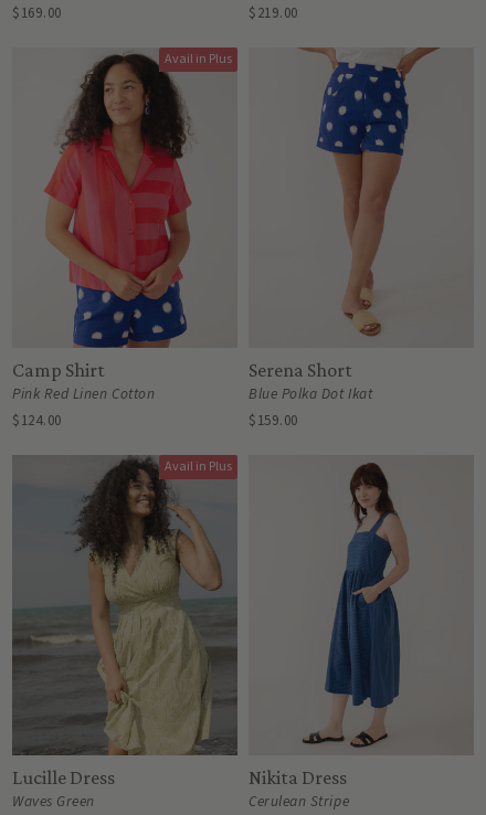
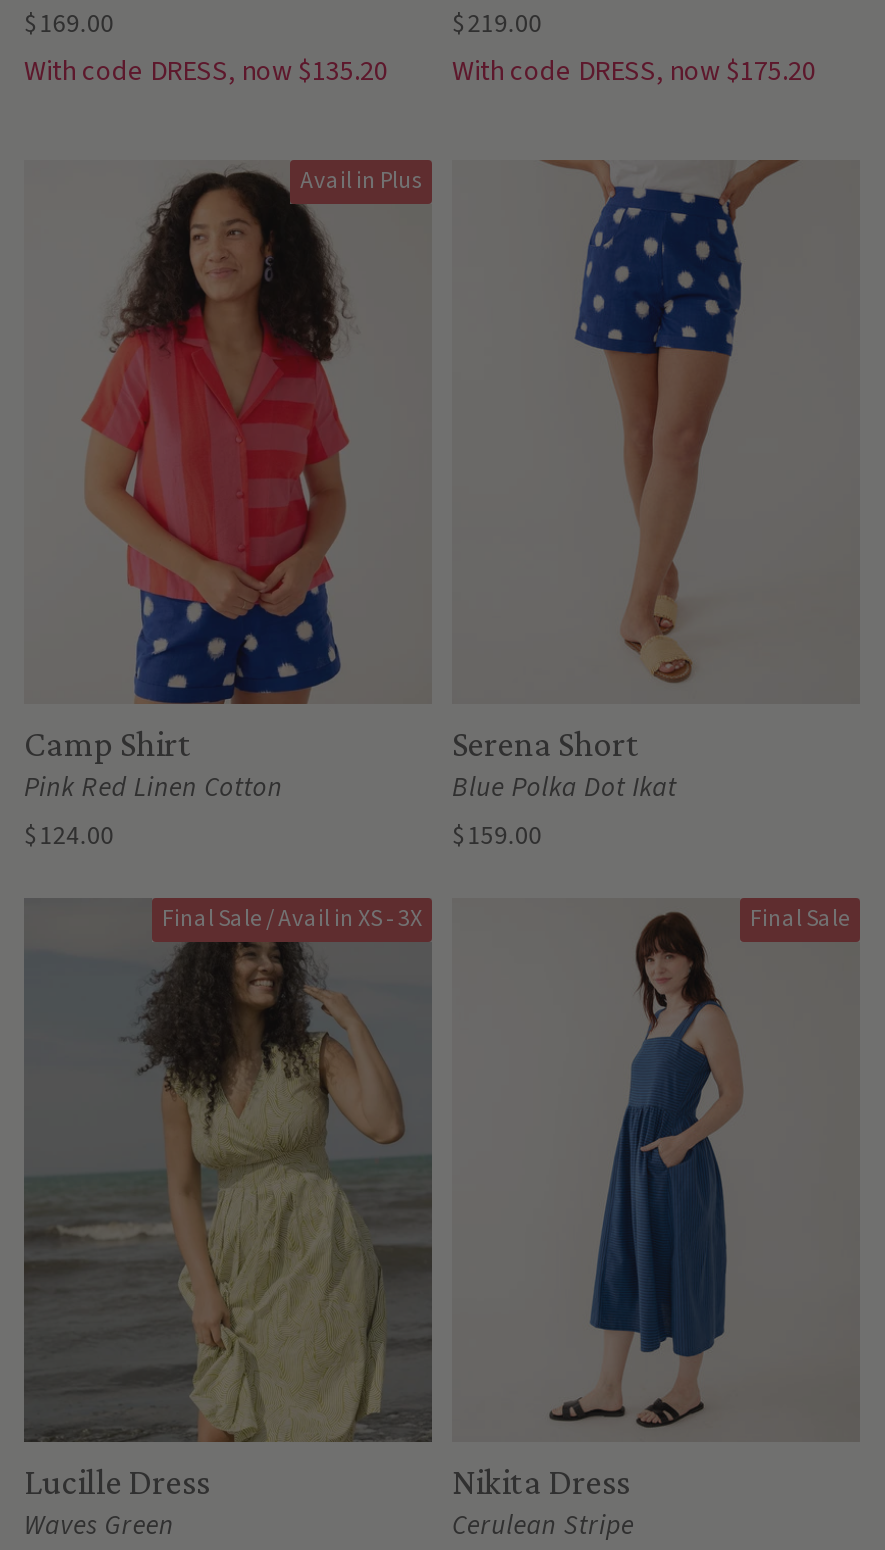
none -> [24,52,388,92] With code DRESS, now $135.20
none -> [452,52,816,92] With code DRESS, now $175.20
none -> [750,902,850,936] Final Sale
[165,457,232,476] Avail in Plus -> [162,902,422,936] Final Sale / Avail in XS - 3X

